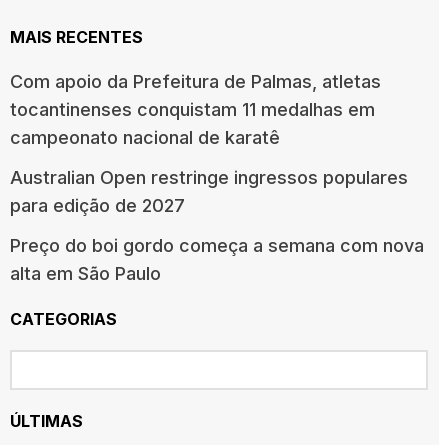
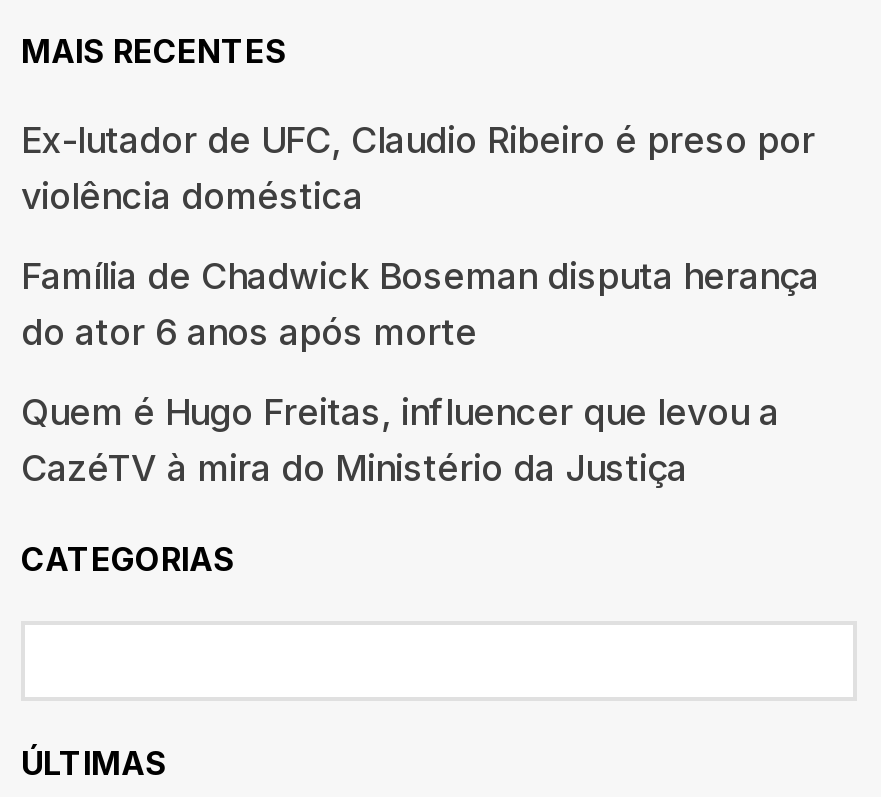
[10,71,381,148] Com apoio da Prefeitura de Palmas, atletas | tocantinenses conquistam 11 medalhas em | campeonato nacional de karatê -> [21,119,815,217] Ex-lutador de UFC, Claudio Ribeiro é preso por | violência doméstica
[10,167,408,216] Australian Open restringe ingressos populares | para edição de 2027 -> [21,255,819,353] Família de Chadwick Boseman disputa herança | do ator 6 anos após morte
[10,235,424,284] Preço do boi gordo começa a semana com nova | alta em São Paulo -> [21,391,779,489] Quem é Hugo Freitas, influencer que levou a | CazéTV à mira do Ministério da Justiça

